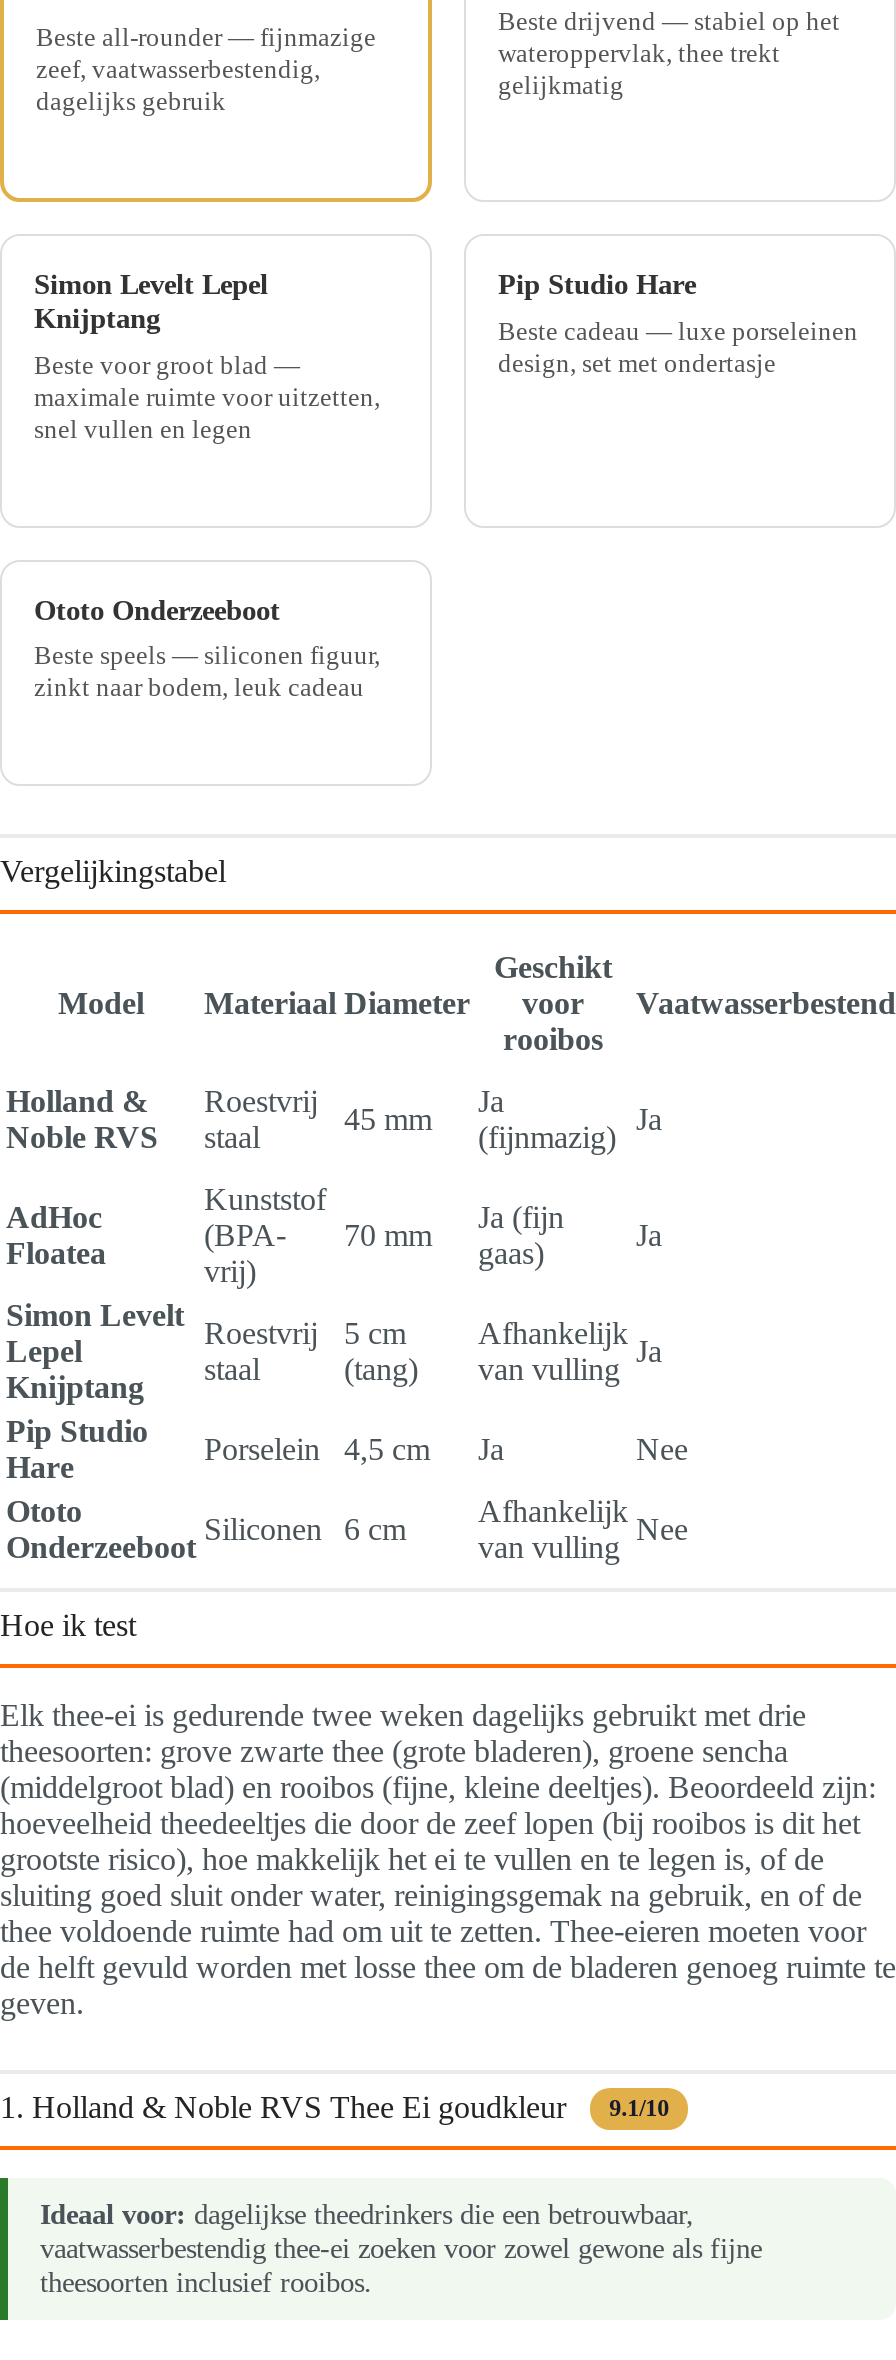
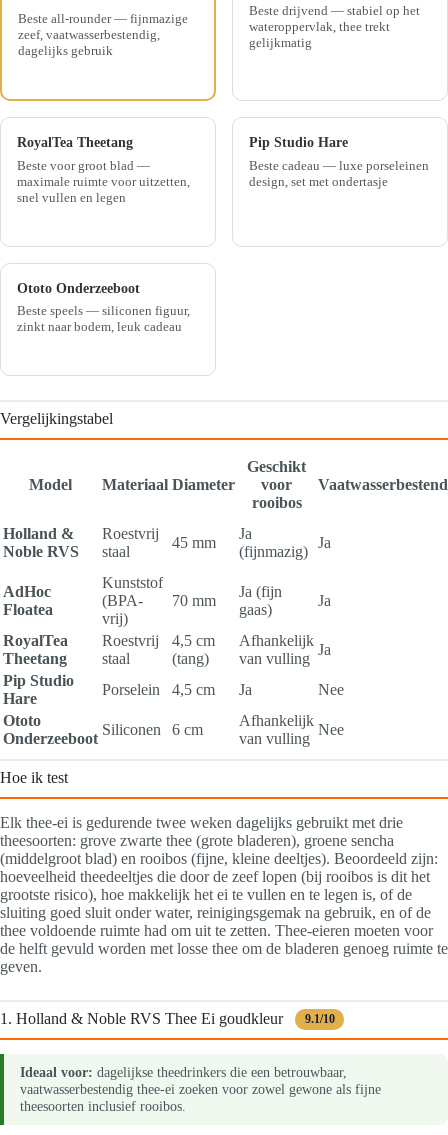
[34,268,268,334] Simon Levelt Lepel | Knijptang -> [17,134,133,150] RoyalTea Theetang
[6,1298,184,1404] Simon Levelt | Lepel | Knijptang -> [3,632,68,667] RoyalTea | Theetang
[344,1316,406,1350] 5 cm -> [172,632,215,649] 4,5 cm

